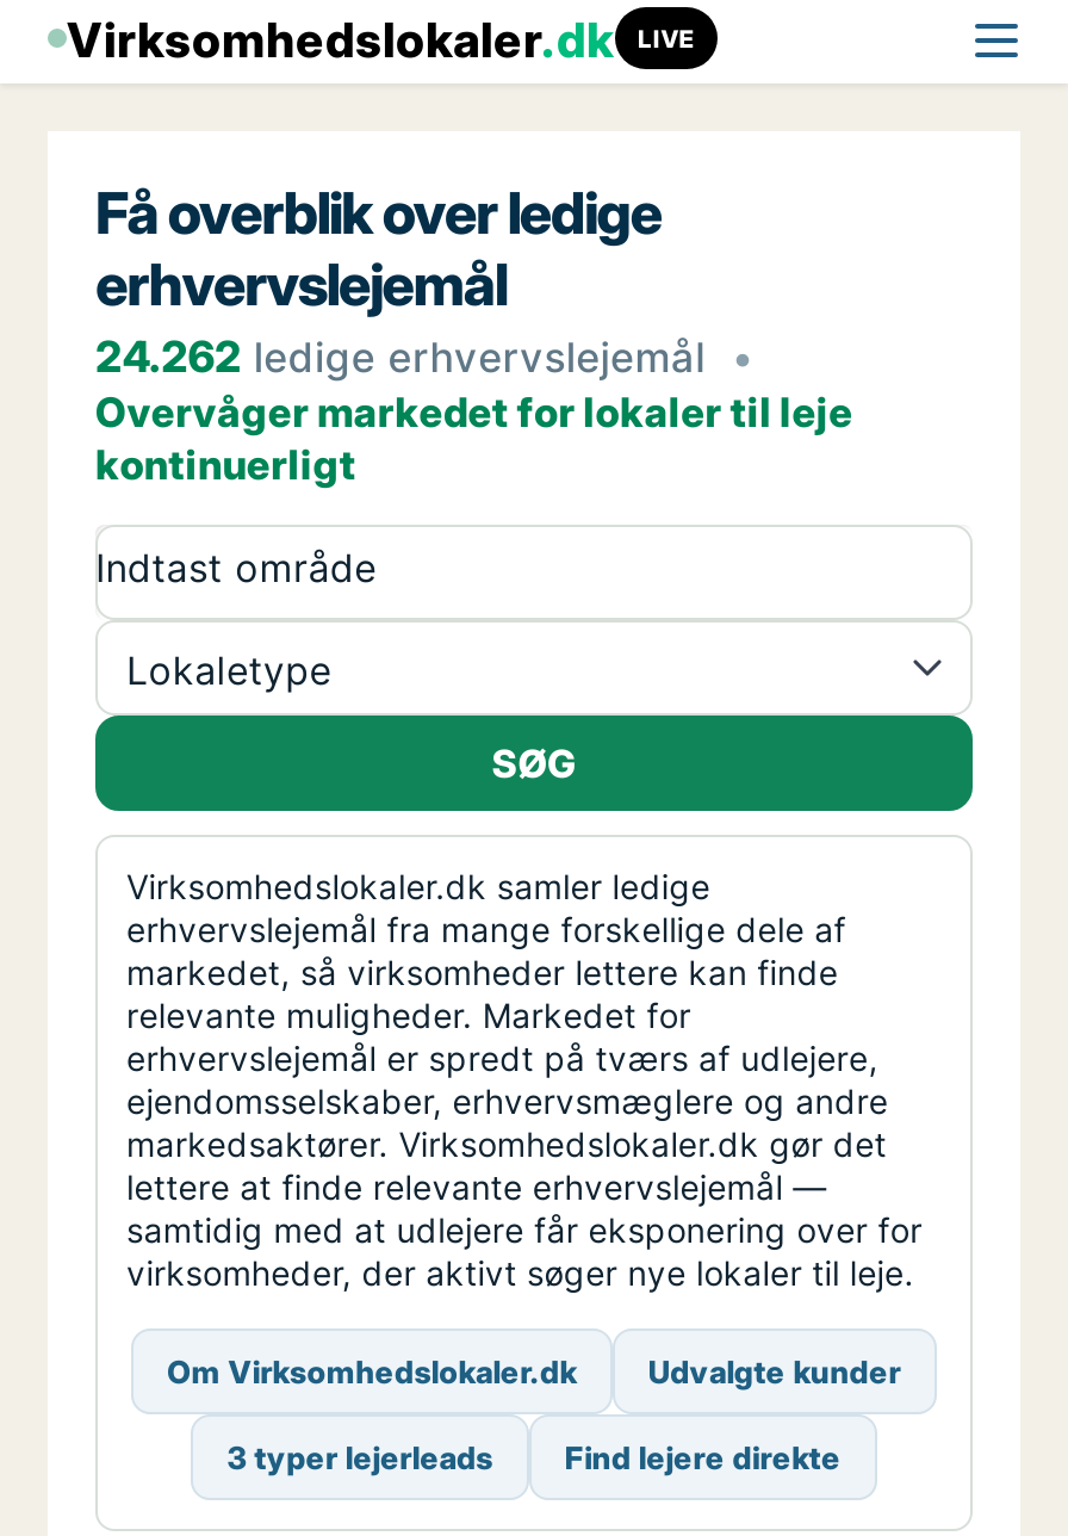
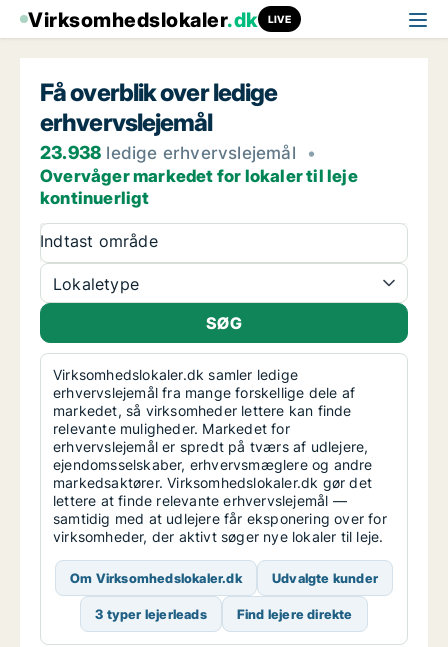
[95,332,754,382] 24.262 ledige erhvervslejemål • -> [40,142,316,163] 23.938 ledige erhvervslejemål •

